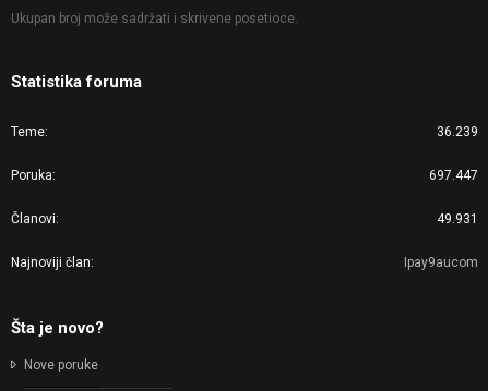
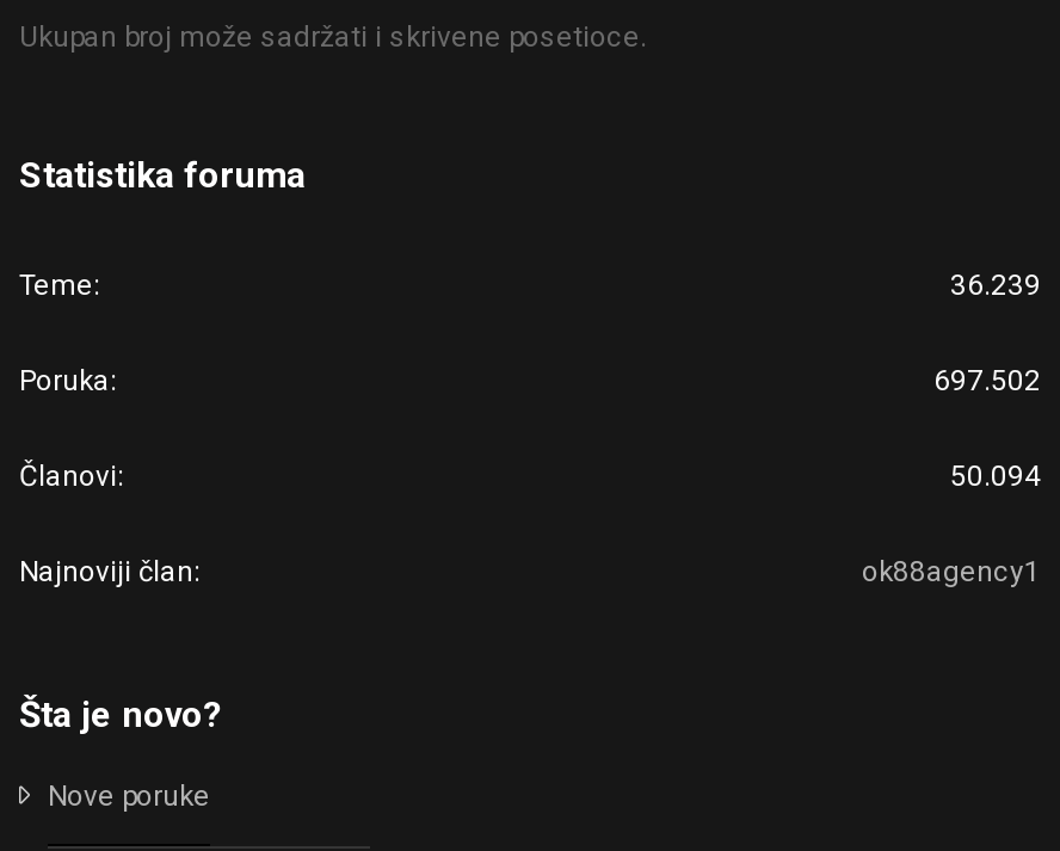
[429,168,478,183] 697.447 -> [933,364,1041,397] 697.502
[437,211,478,227] 49.931 -> [950,460,1041,493] 50.094
[404,255,478,270] Ipay9aucom -> [862,555,1041,588] ok88agency1

